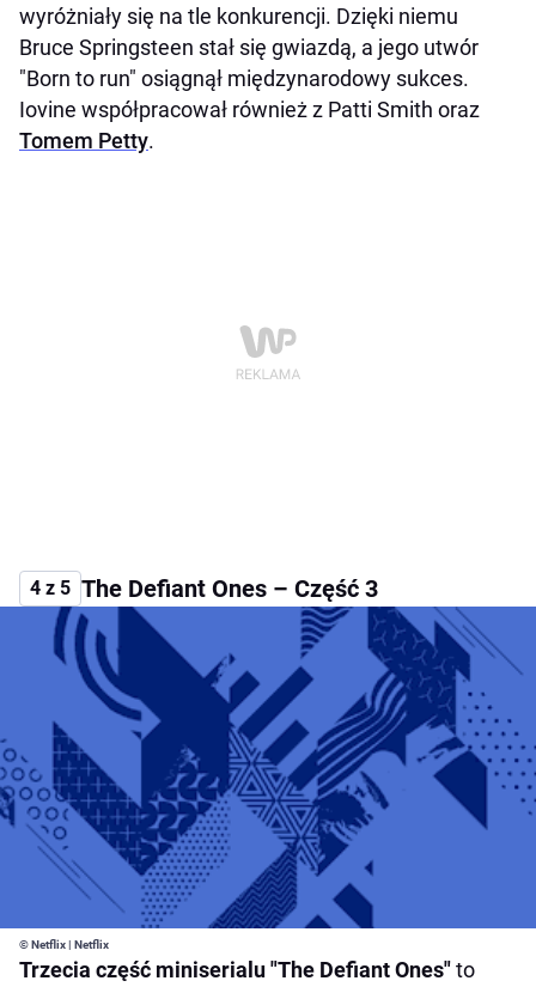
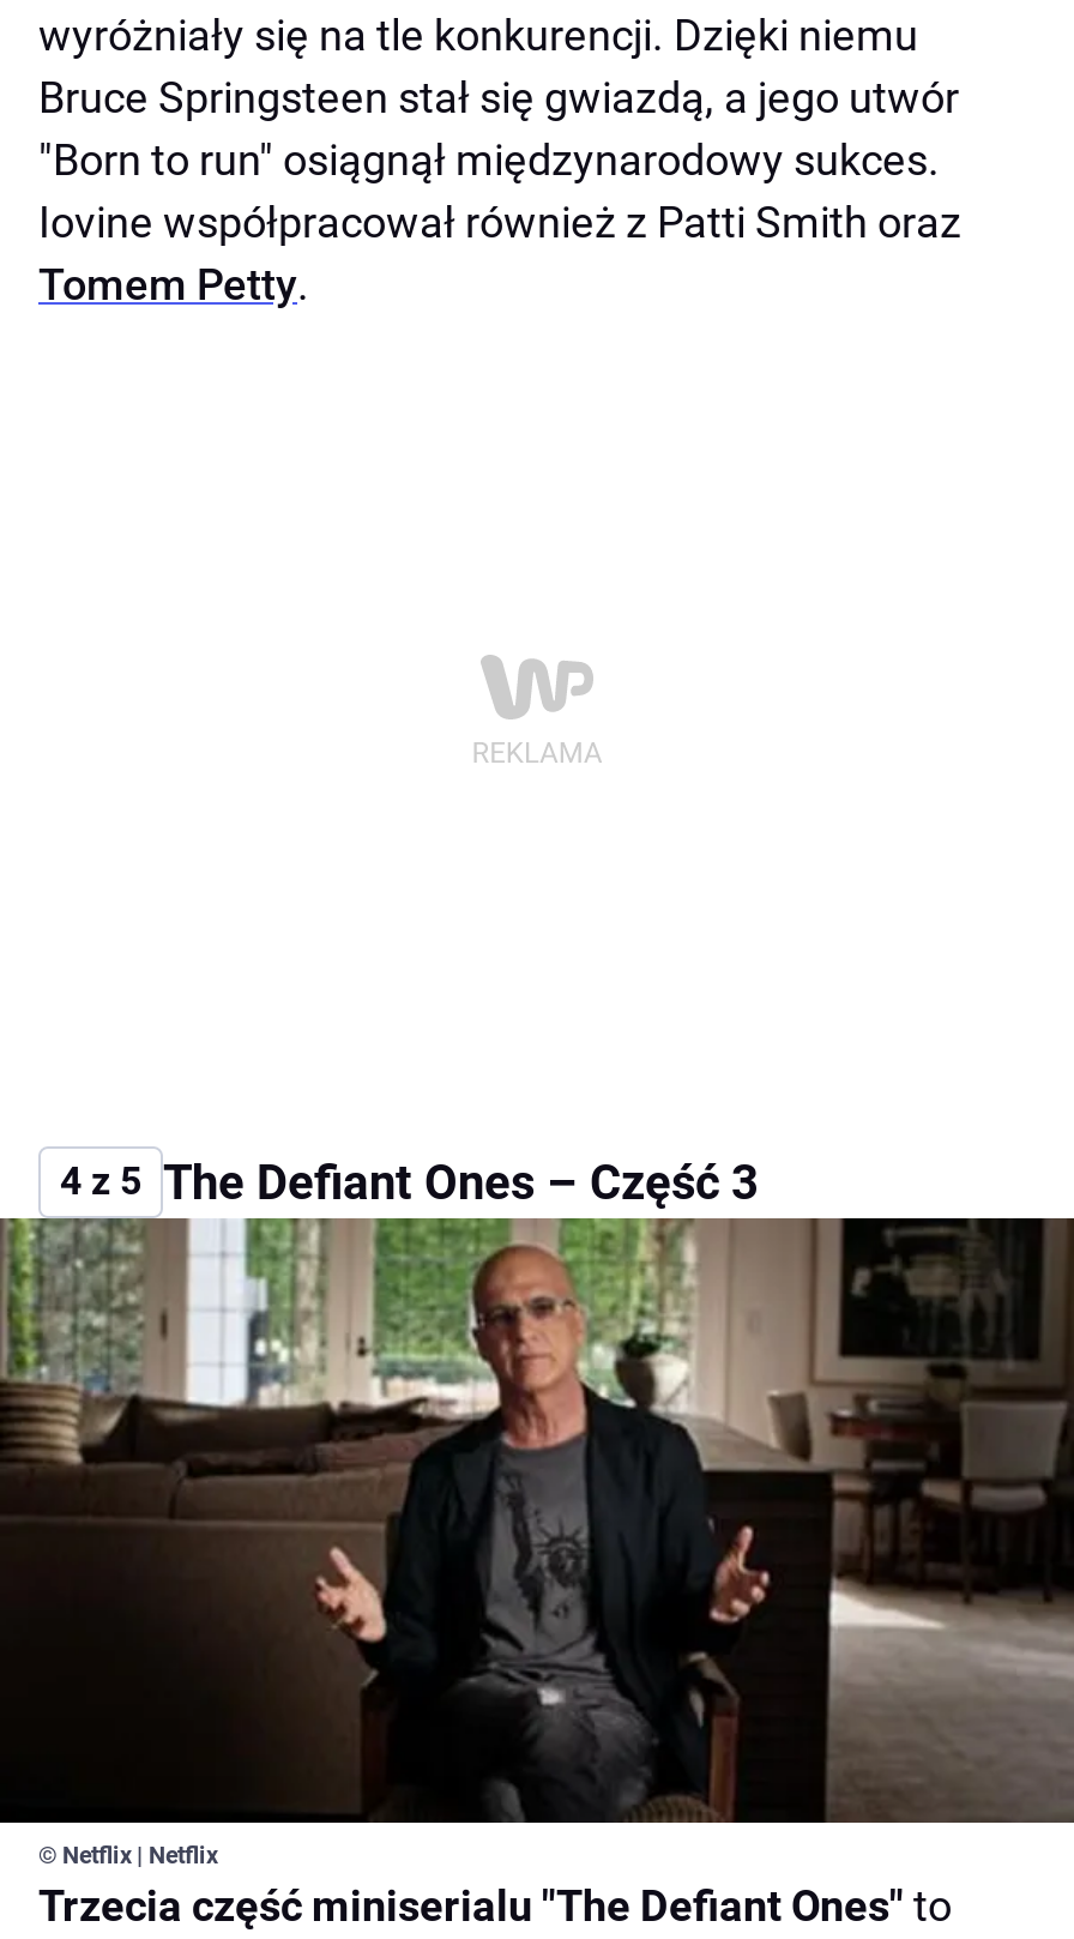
[4,605,532,930] [image] -> [7,1216,1067,1825] [image]

